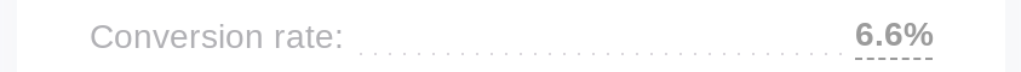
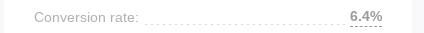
[855,14,933,53] 6.6% -> [350,8,382,24] 6.4%

